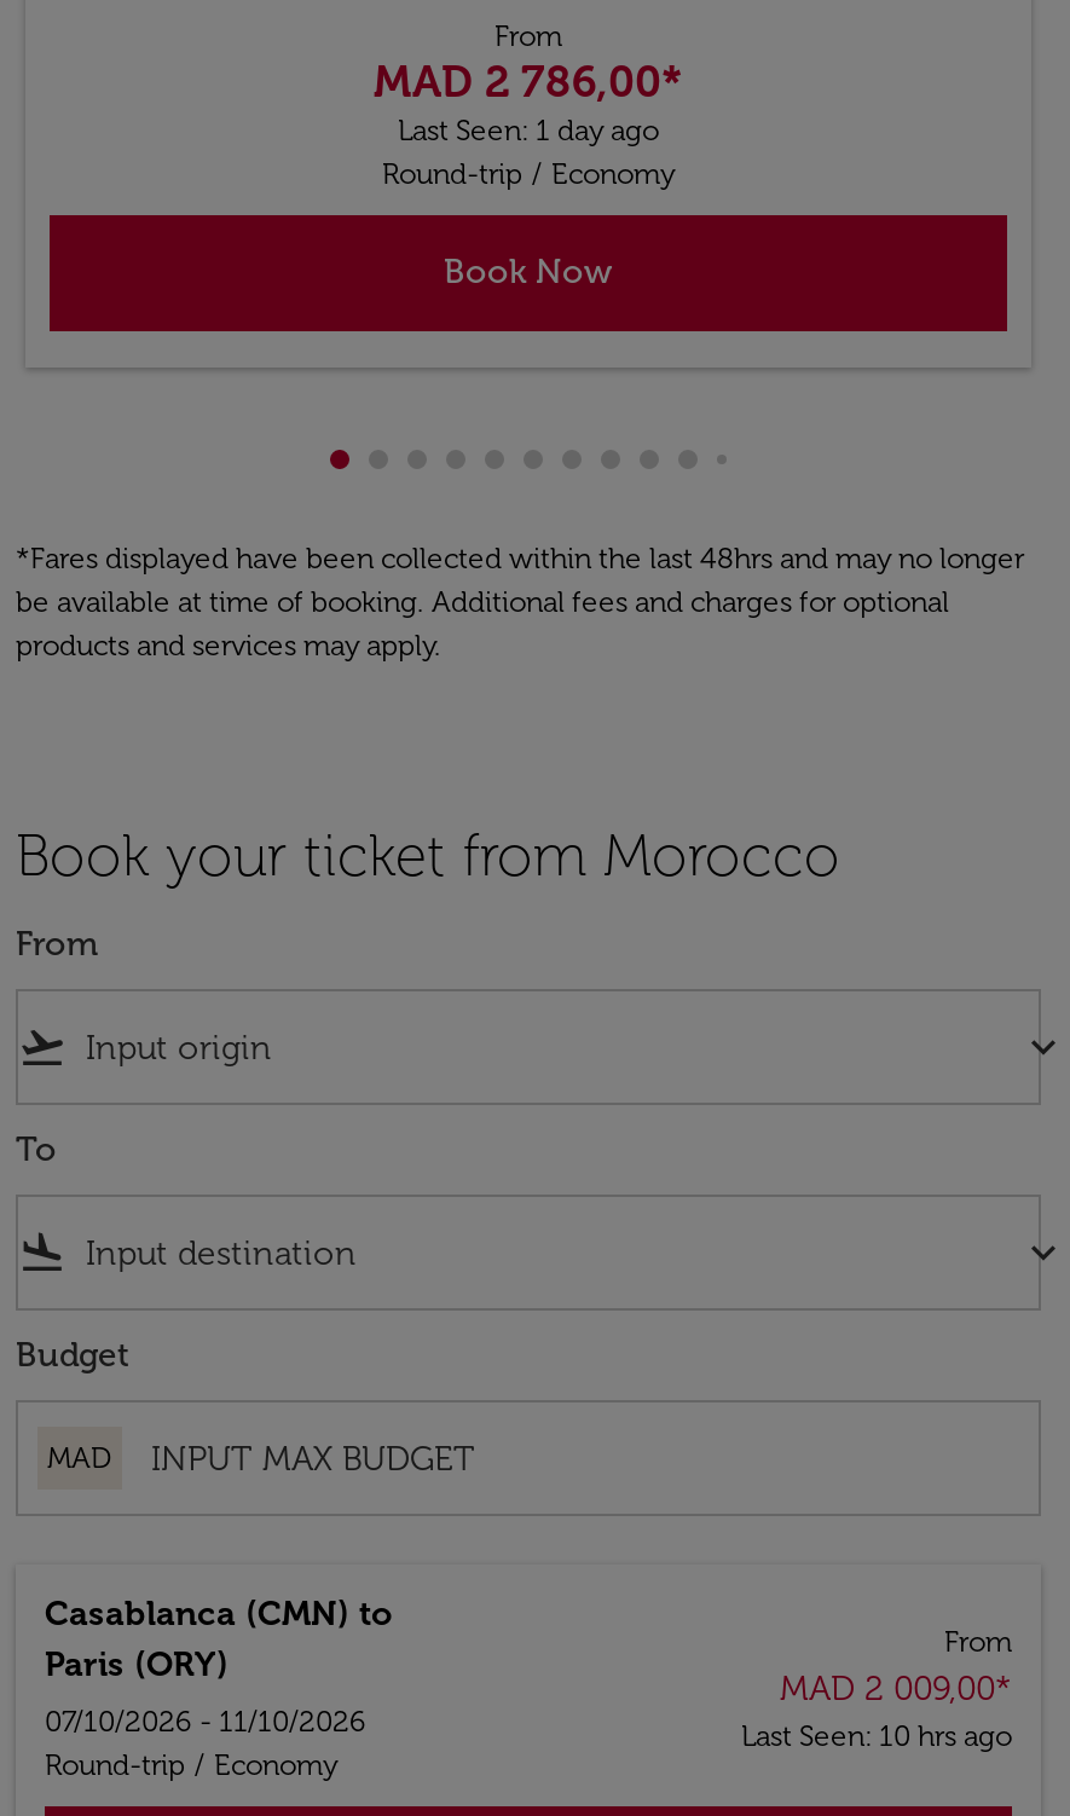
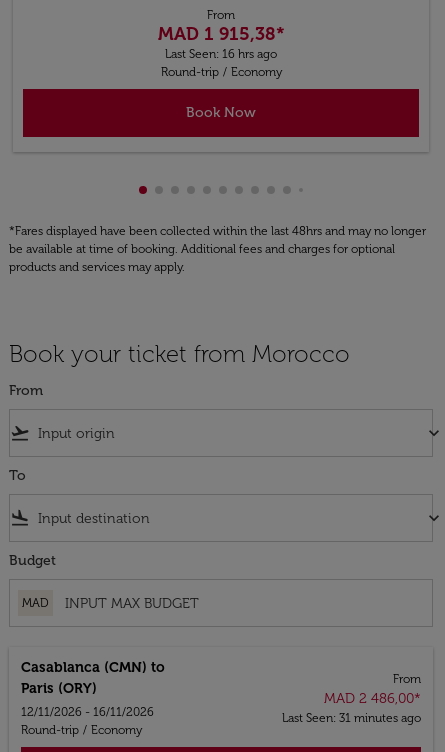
[374,56,683,109] MAD 2 786,00* -> [157,23,284,45] MAD 1 915,38*
[398,114,659,148] Last Seen: 1 day ago -> [165,47,277,61] Last Seen: 16 hrs ago
[780,1667,1012,1708] MAD 2 009,00* -> [324,689,421,706] MAD 2 486,00*
[45,1705,366,1739] 07/10/2026 - 11/10/2026 -> [21,705,154,719] 12/11/2026 - 16/11/2026
[741,1718,1012,1752] Last Seen: 10 hrs ago -> [282,710,421,724] Last Seen: 31 minutes ago

